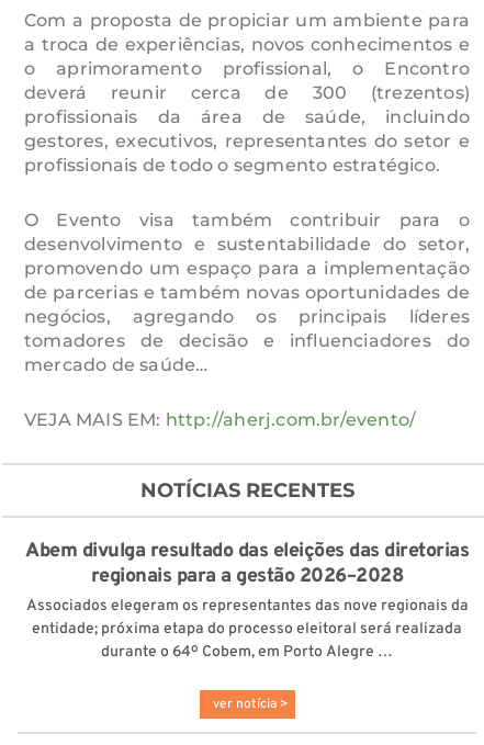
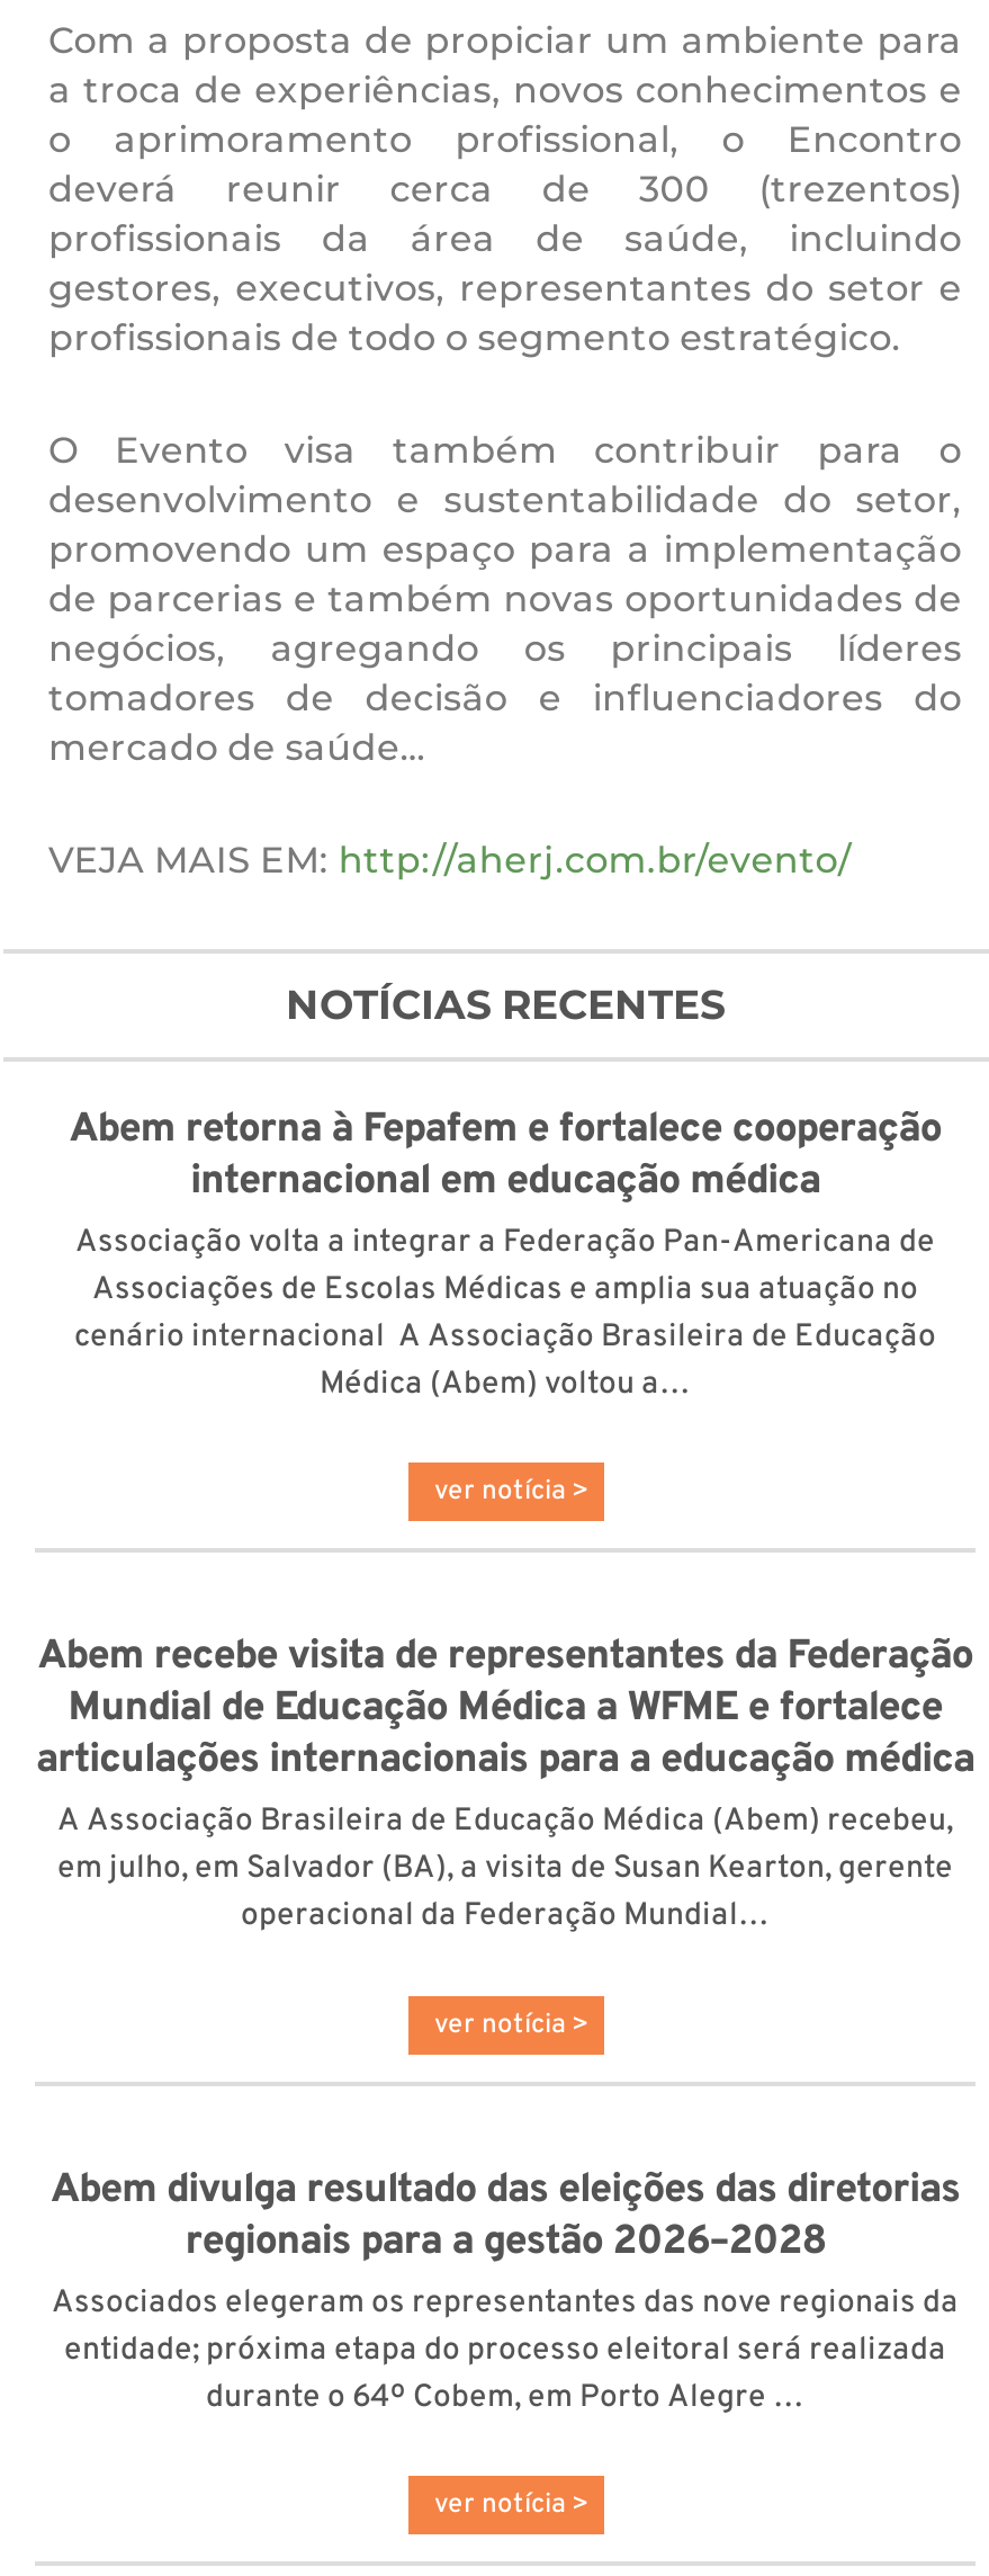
none -> [36,1104,974,2043] Abem retorna à Fepafem e fortalece cooperação | internacional em educação médica | Associação volta a integrar a Federação Pan-Americana de | Associações de Escolas Médicas e amplia sua atuação no | cenário internacional A Associação Brasileira de Educação | Médica (Abem) voltou a… | ver notícia > | Abem recebe visita de representantes da Federação | Mundial de Educação Médica a WFME e fortalece | articulações internacionais para a educação médica | A Associação Brasileira de Educação Médica (Abem) recebeu, | em julho, em Salvador (BA), a visita de Susan Kearton, gerente | operacional da Federação Mundial… | ver notícia >

